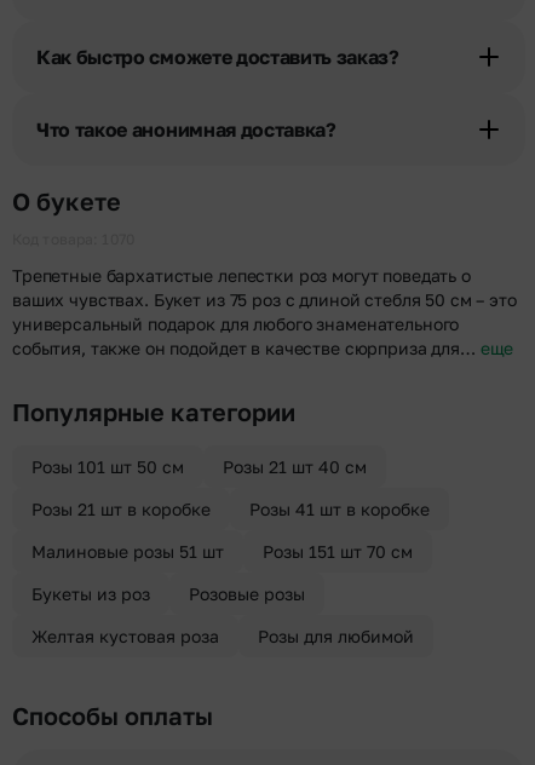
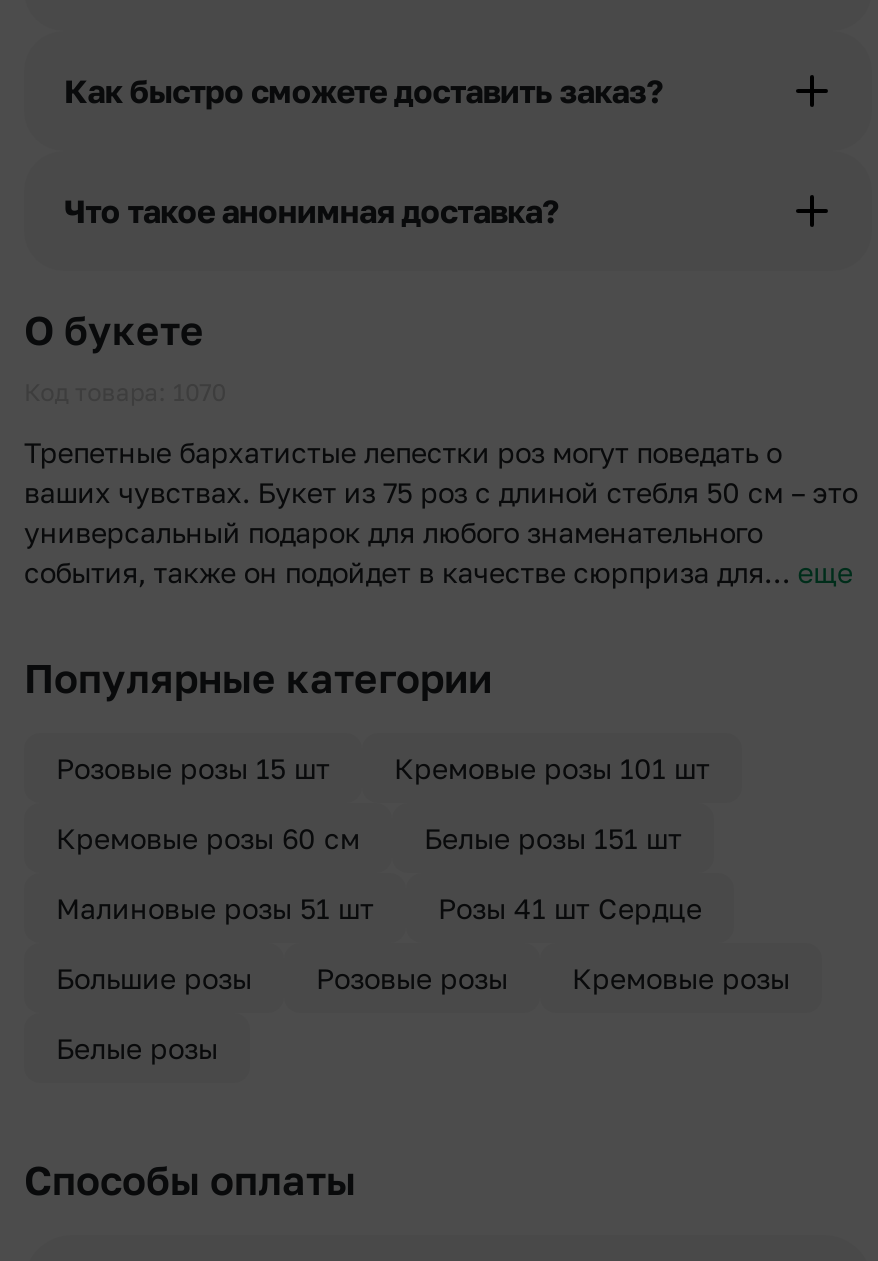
[31,457,367,477] Розы 101 шт 50 см | Розы 21 шт 40 см -> [56,752,710,786] Розовые розы 15 шт | Кремовые розы 101 шт
[31,499,430,520] Розы 21 шт в коробке | Розы 41 шт в коробке -> [56,822,682,856] Кремовые розы 60 см | Белые розы 151 шт
[263,541,413,562] Розы 151 шт 70 см -> [438,892,702,926] Розы 41 шт Сердце
[31,584,150,604] Букеты из роз -> [56,962,252,996] Большие розы
[31,626,414,647] Желтая кустовая роза | Розы для любимой -> [56,962,790,1066] Кремовые розы | Белые розы

